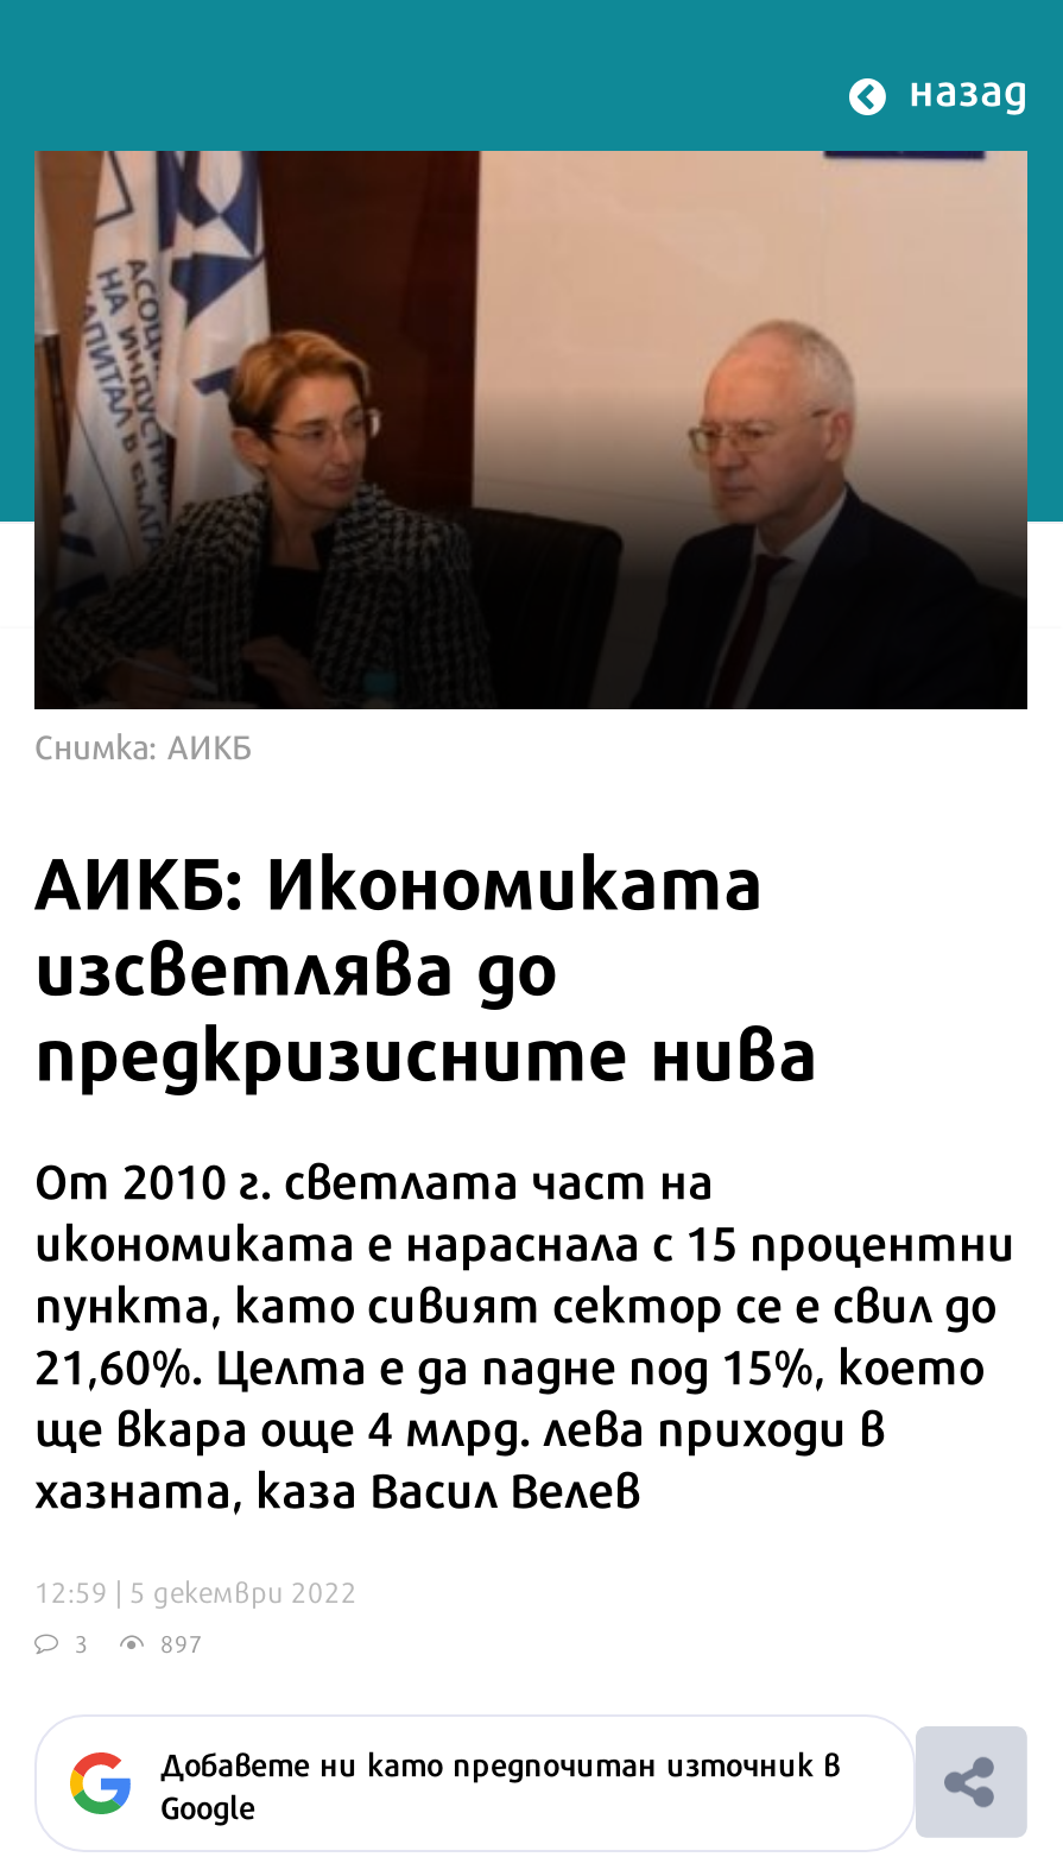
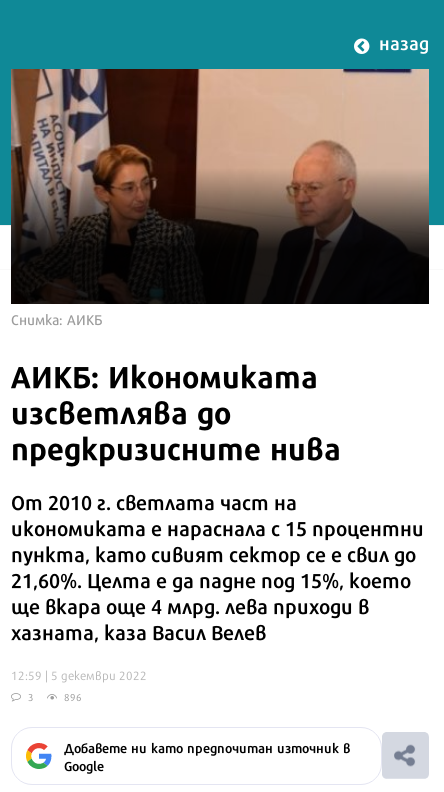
[68,1624,203,1660] 3 897 -> [25,689,82,704] 3 896

